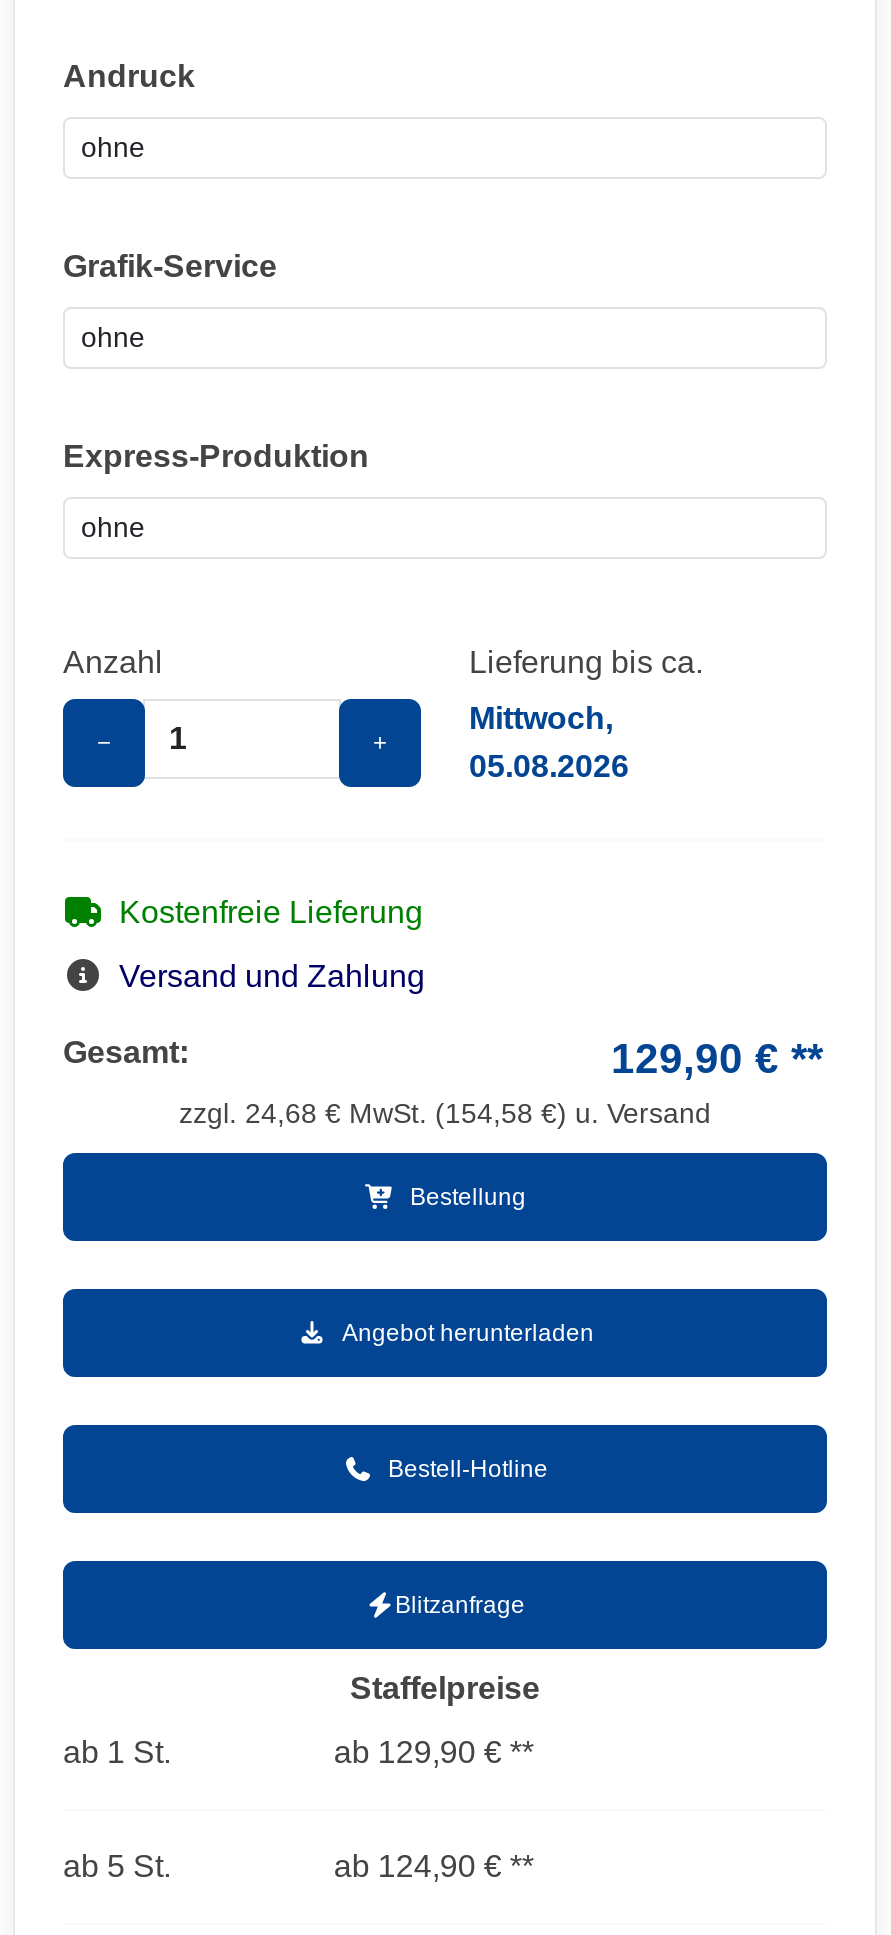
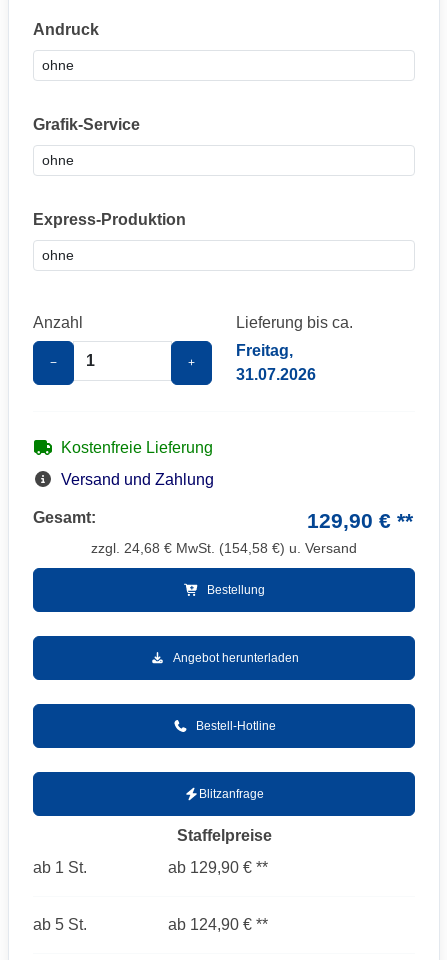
[469,700,629,782] Mittwoch, | 05.08.2026 -> [236,341,316,382] Freitag, | 31.07.2026

